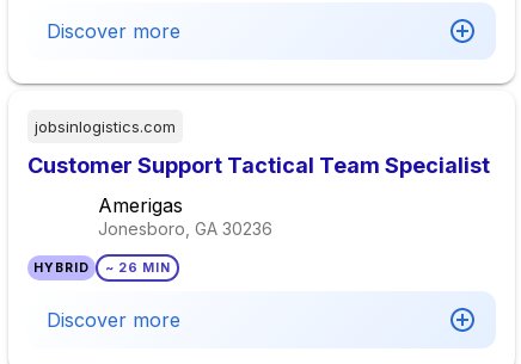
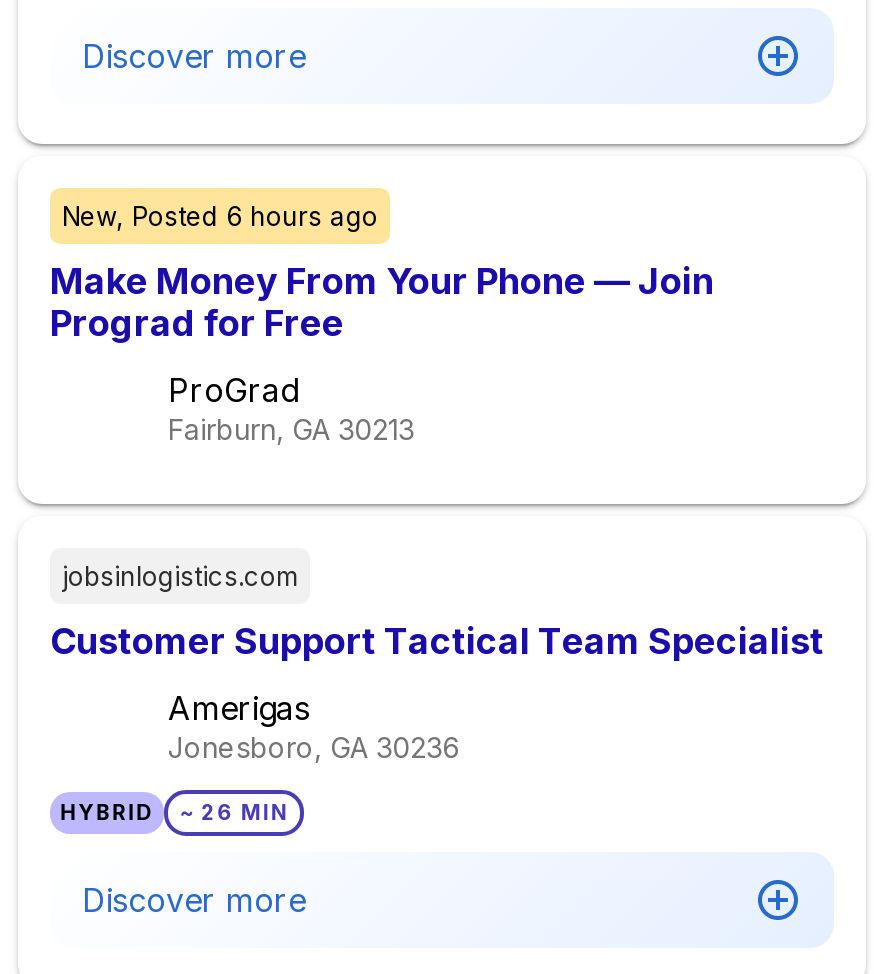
none -> [50,200,714,446] New, Posted 6 hours ago | Make Money From Your Phone — Join | Prograd for Free | ProGrad | Fairburn, GA 30213

